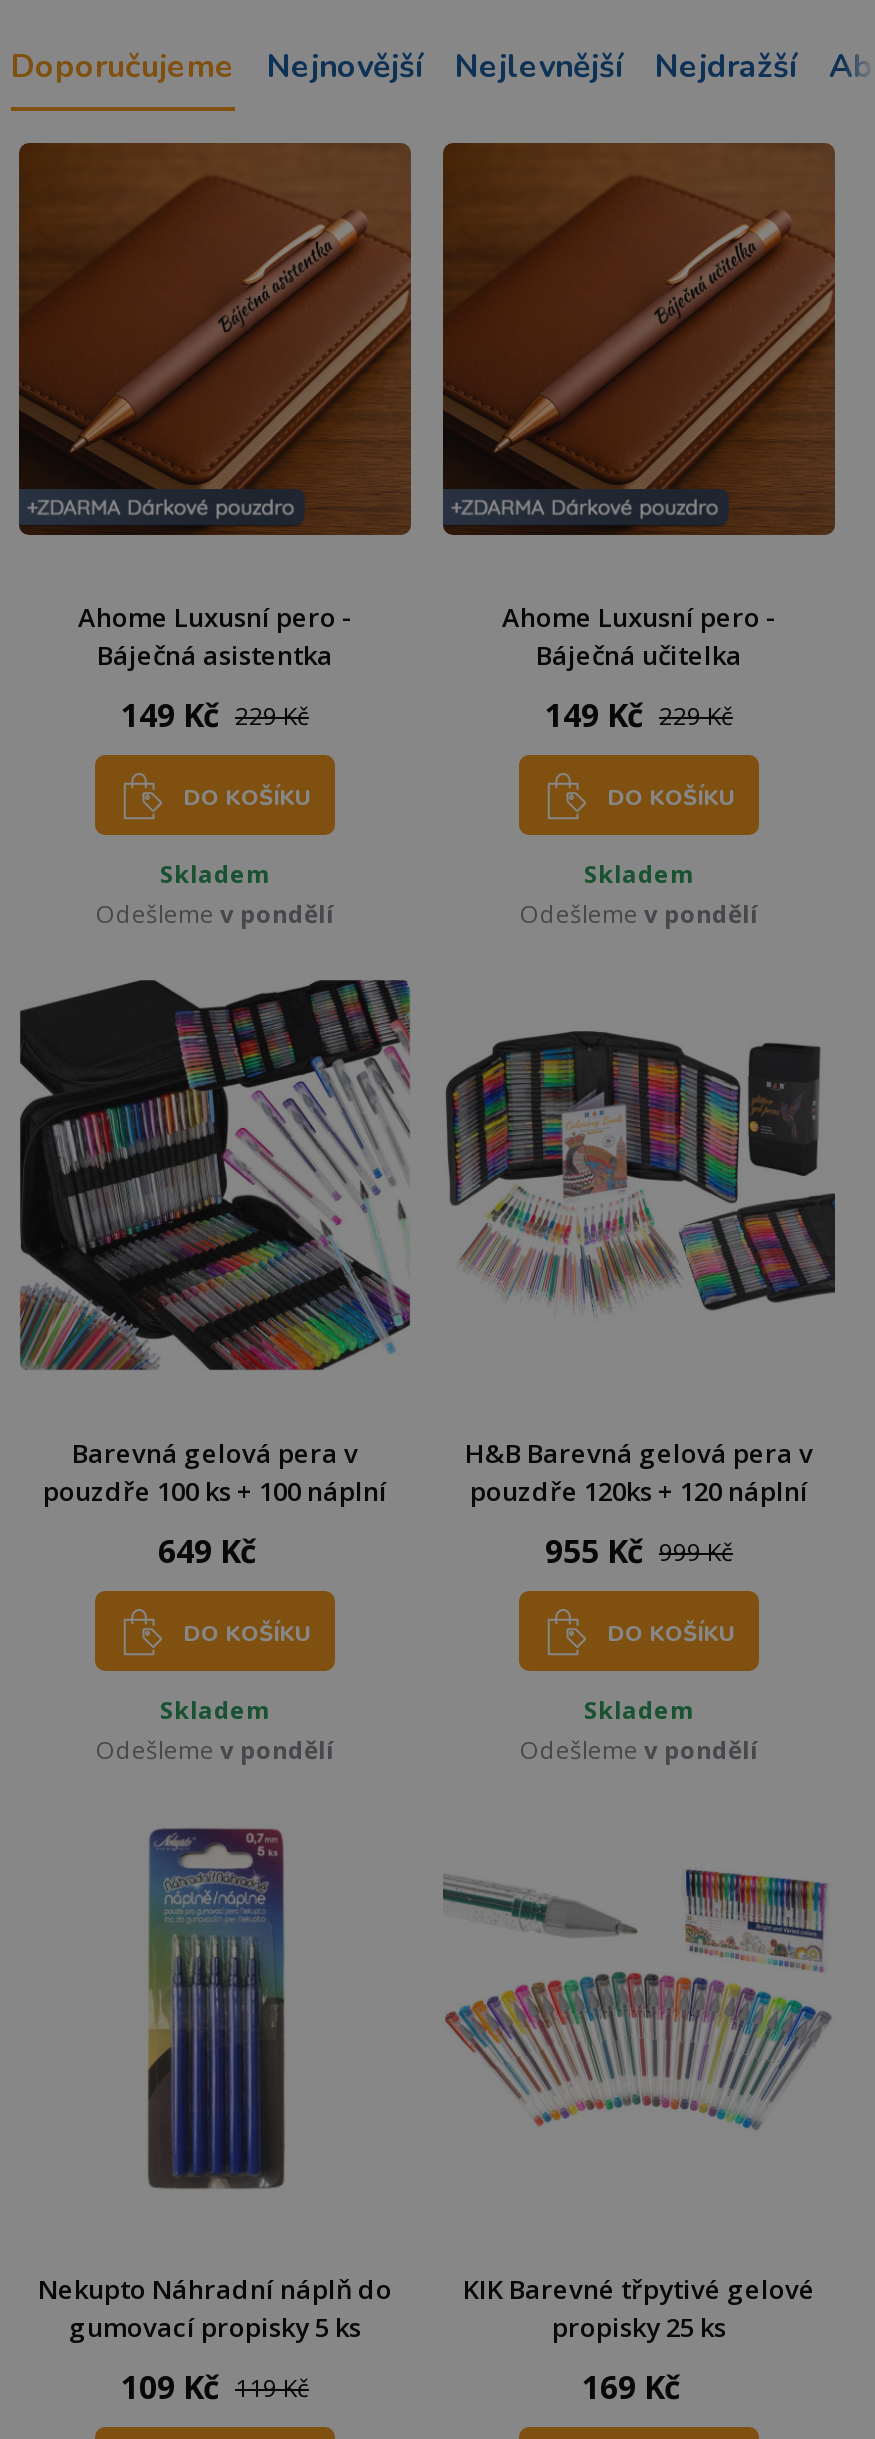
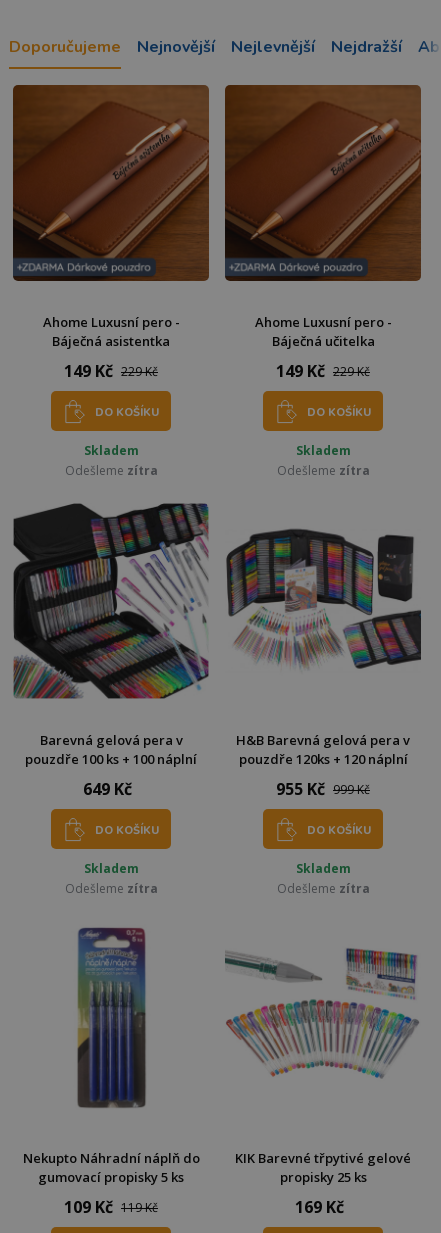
[96,898,334,932] Odešleme v pondělí -> [64,462,157,479] Odešleme zítra
[520,898,758,932] Odešleme v pondělí -> [276,462,369,479] Odešleme zítra
[96,1734,334,1768] Odešleme v pondělí -> [64,880,157,897] Odešleme zítra
[520,1734,758,1768] Odešleme v pondělí -> [276,880,369,897] Odešleme zítra

